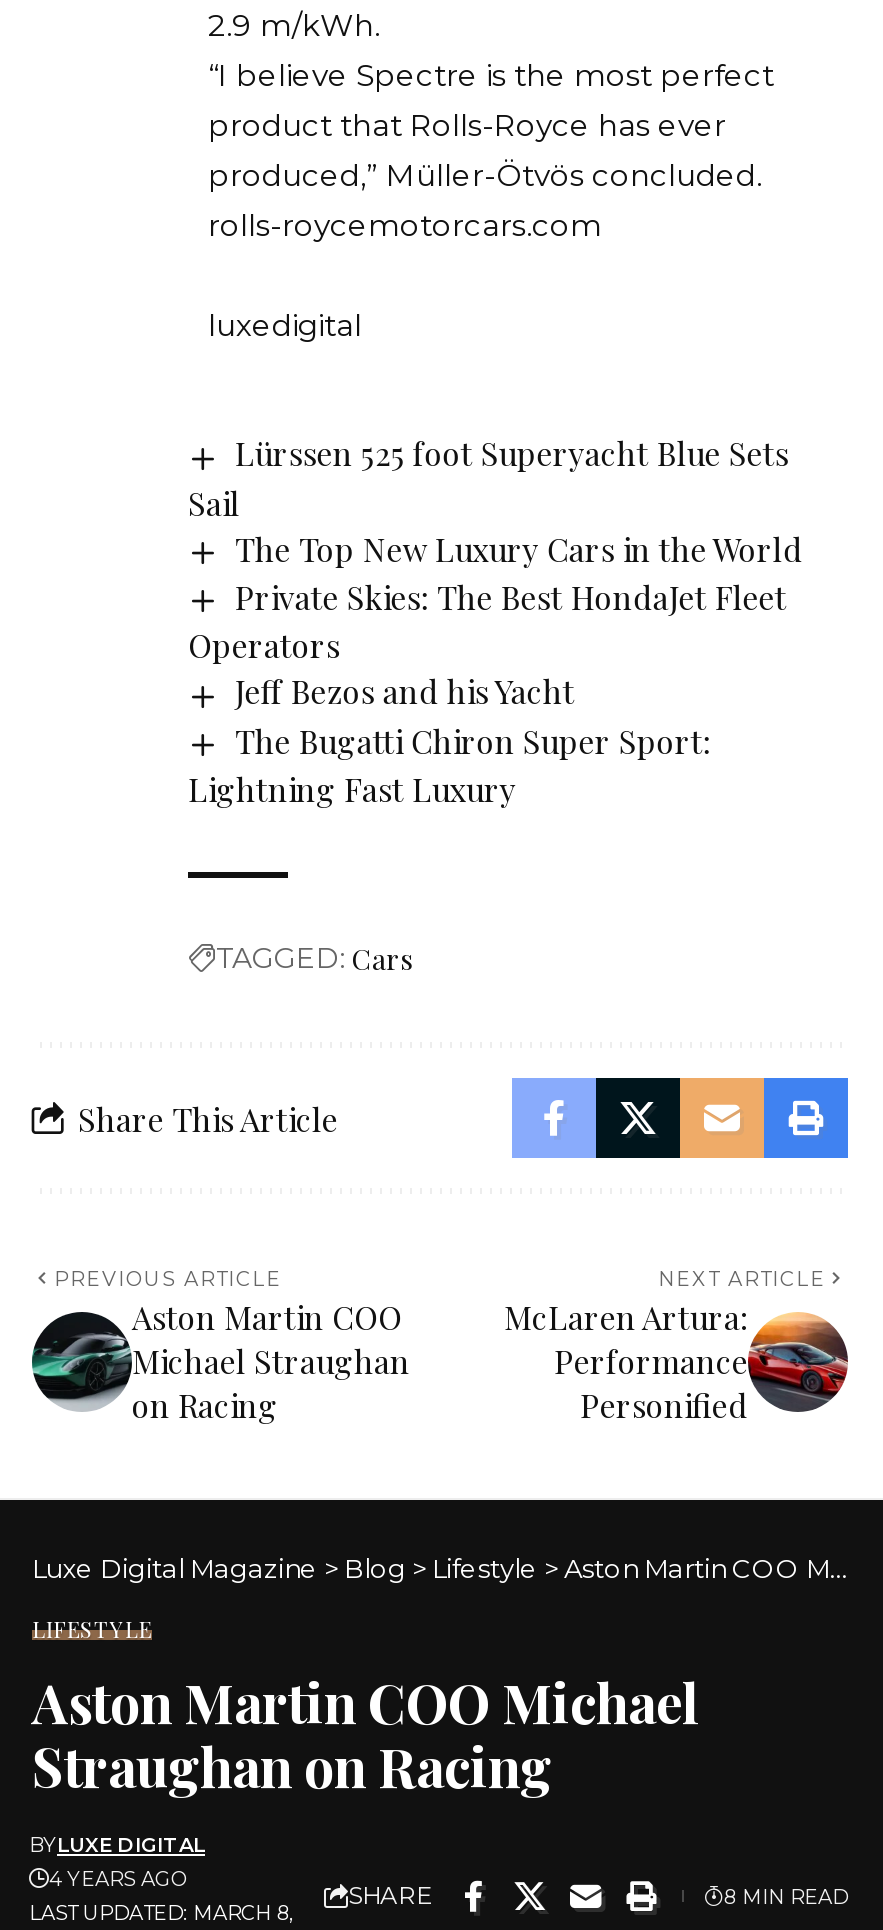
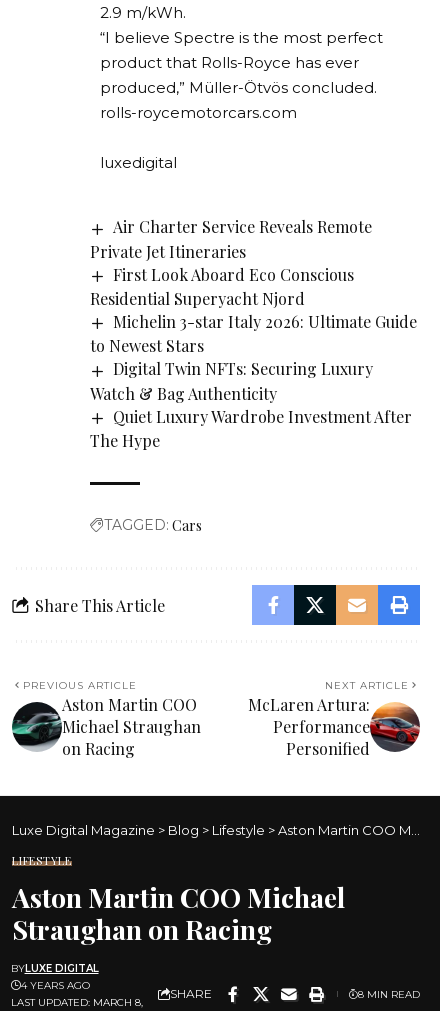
[188,432,803,810] Lürssen 525 foot Superyacht Blue Sets | Sail | The Top New Luxury Cars in the World | Private Skies: The Best HondaJet Fleet | Operators | Jeff Bezos and his Yacht | The Bugatti Chiron Super Sport: | Lightning Fast Luxury -> [90,216,417,451] Air Charter Service Reveals Remote | Private Jet Itineraries | First Look Aboard Eco Conscious | Residential Superyacht Njord | Michelin 3-star Italy 2026: Ultimate Guide | to Newest Stars | Digital Twin NFTs: Securing Luxury | Watch & Bag Authenticity | Quiet Luxury Wardrobe Investment After | The Hype

